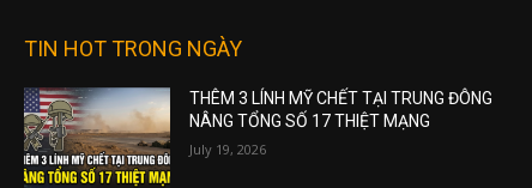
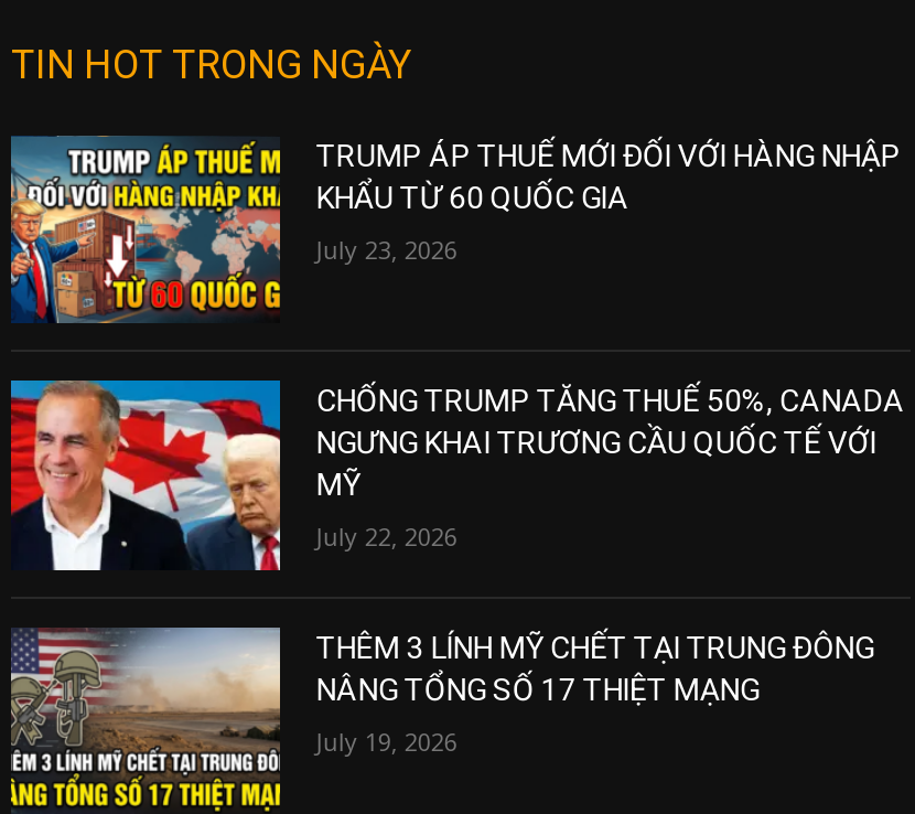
none -> [9,136,900,325] [image] | TRUMP ÁP THUẾ MỚI ĐỐI VỚI HÀNG NHẬP | KHẨU TỪ 60 QUỐC GIA | July 23, 2026
none -> [9,378,905,572] [image] | CHỐNG TRUMP TĂNG THUẾ 50%, CANADA | NGƯNG KHAI TRƯƠNG CẦU QUỐC TẾ VỚI | MỸ | July 22, 2026

